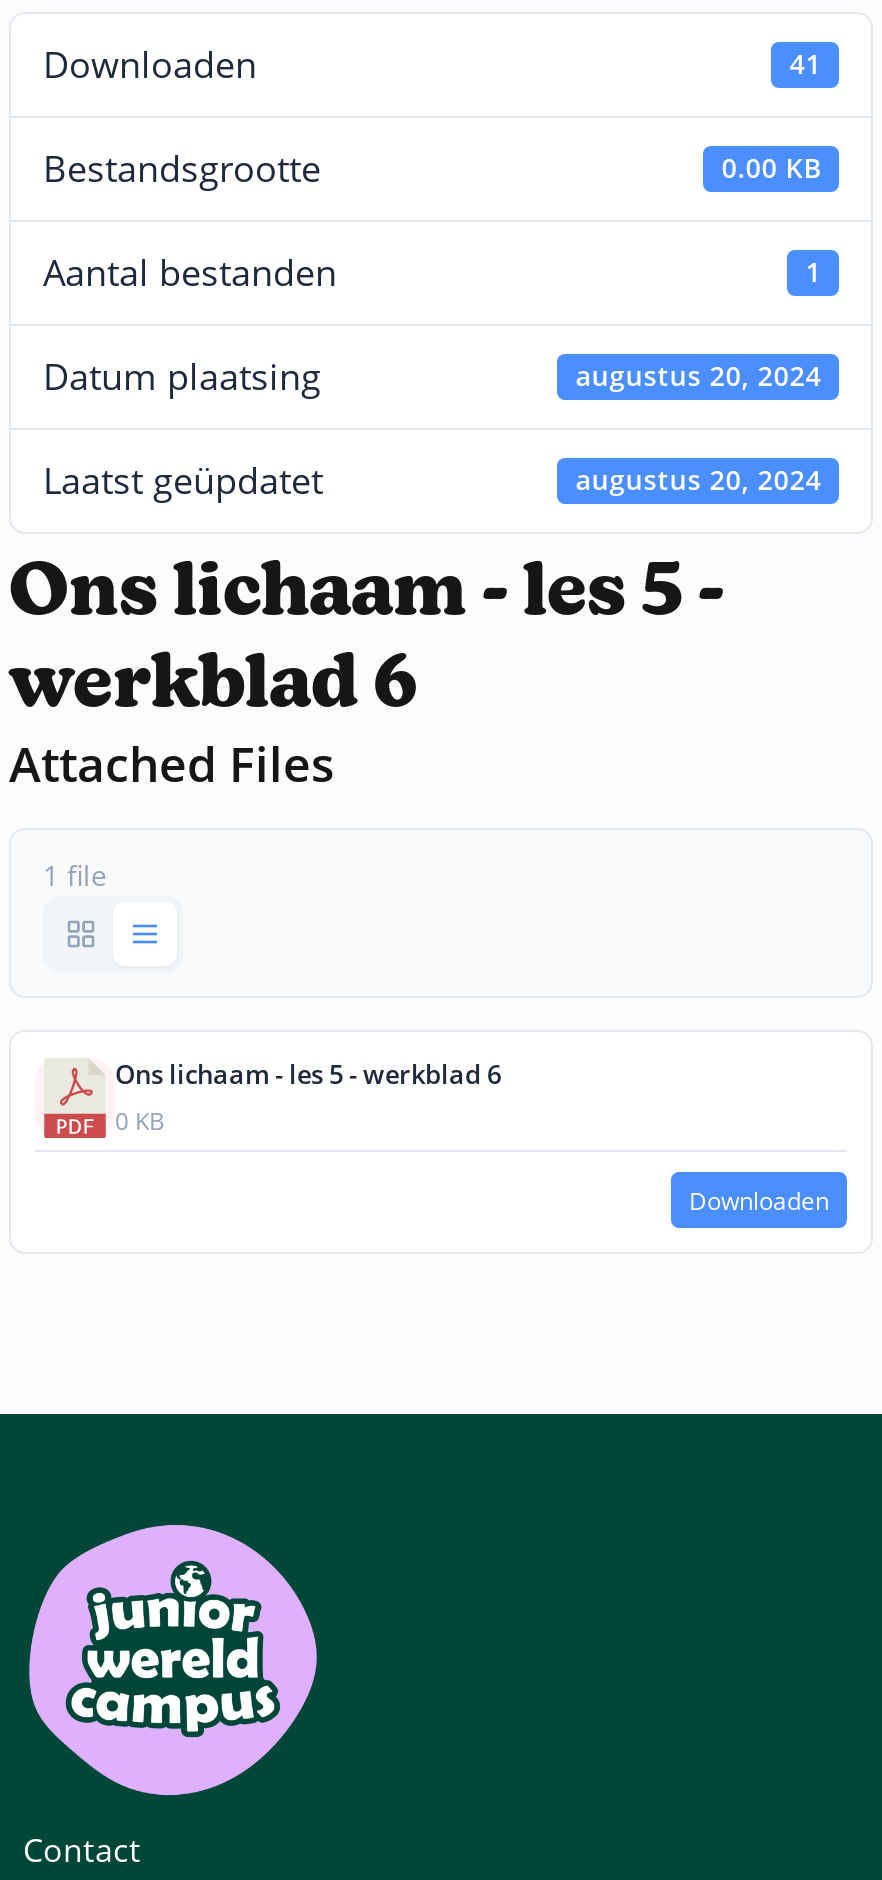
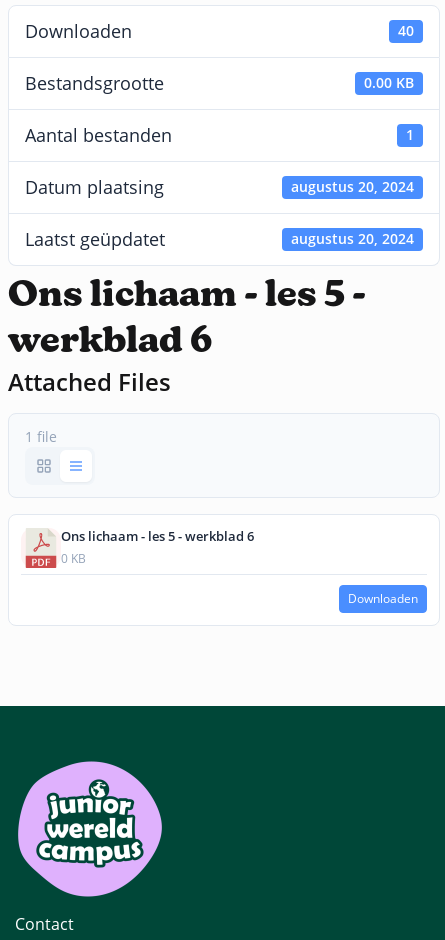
[789,46,821,82] 41 -> [398,22,414,40] 40

